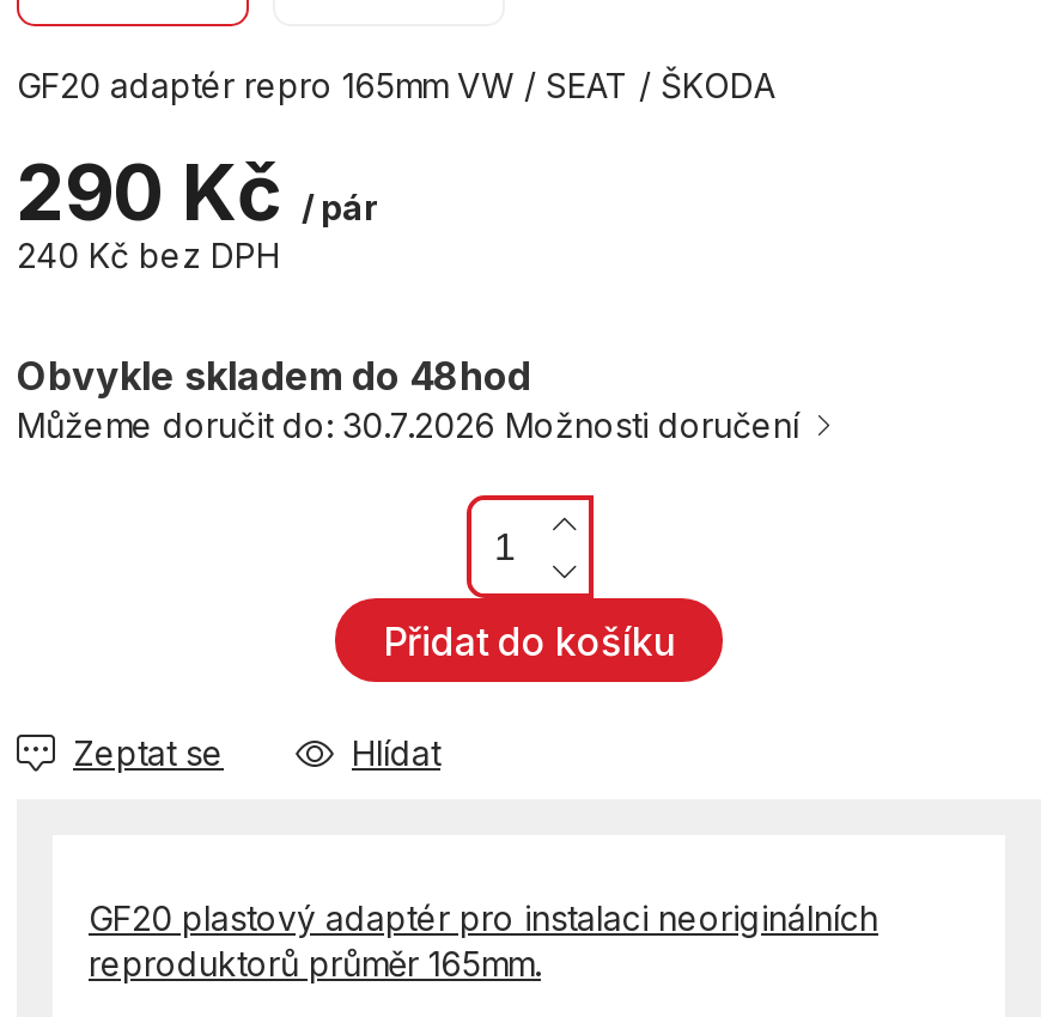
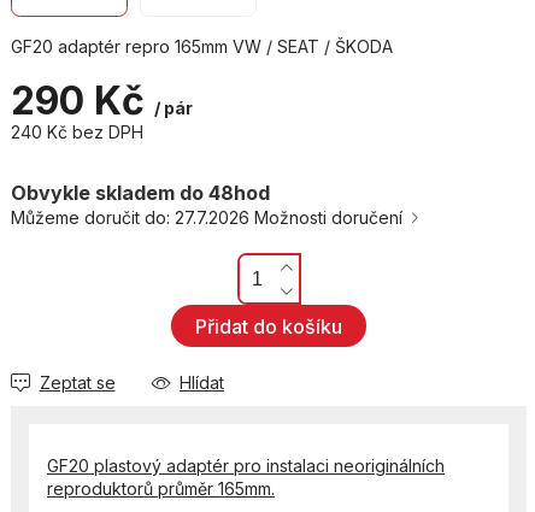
[17,404,799,445] Můžeme doručit do: 30.7.2026 Možnosti doručení -> [11,207,402,228] Můžeme doručit do: 27.7.2026 Možnosti doručení

